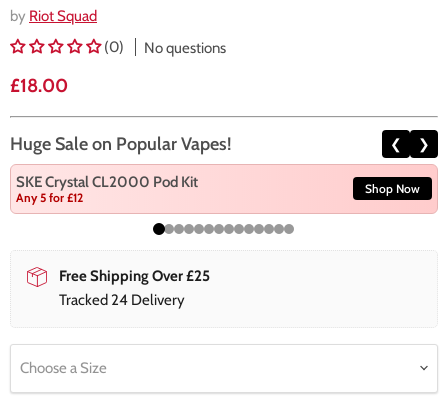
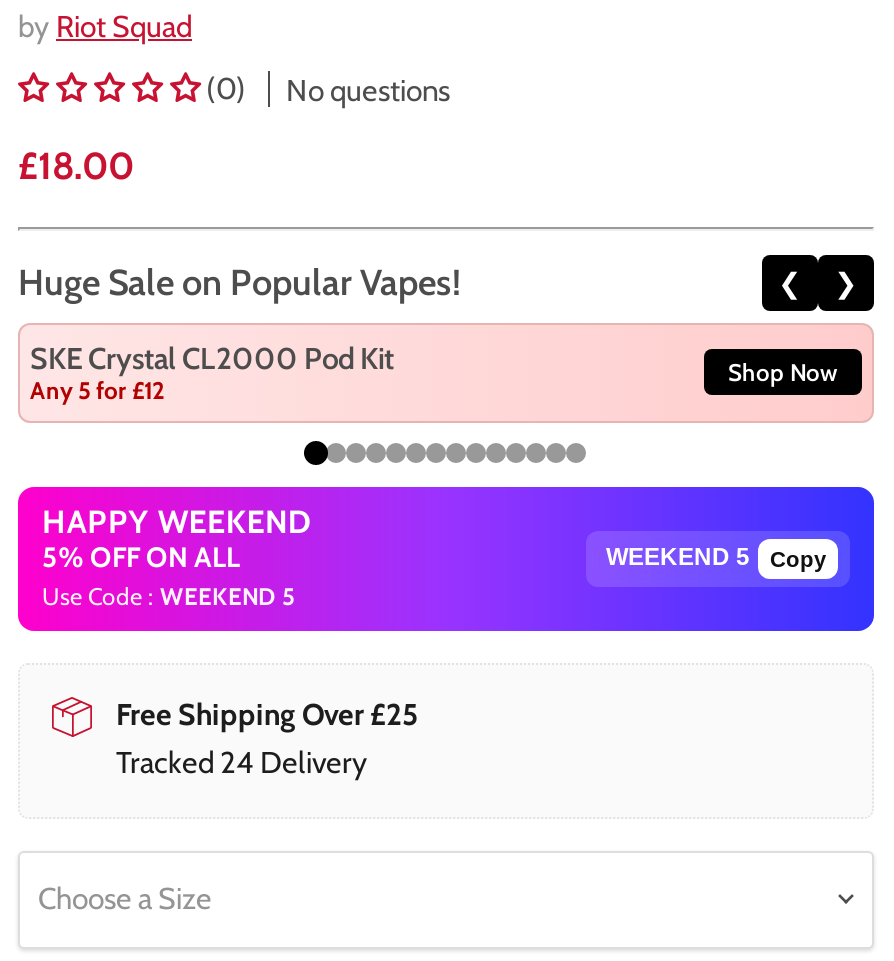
none -> [20,485,876,633] [image] | HAPPY WEEKEND | 5% OFF ON ALL | Use Code : WEEKEND 5
none -> [770,547,826,571] Copy

